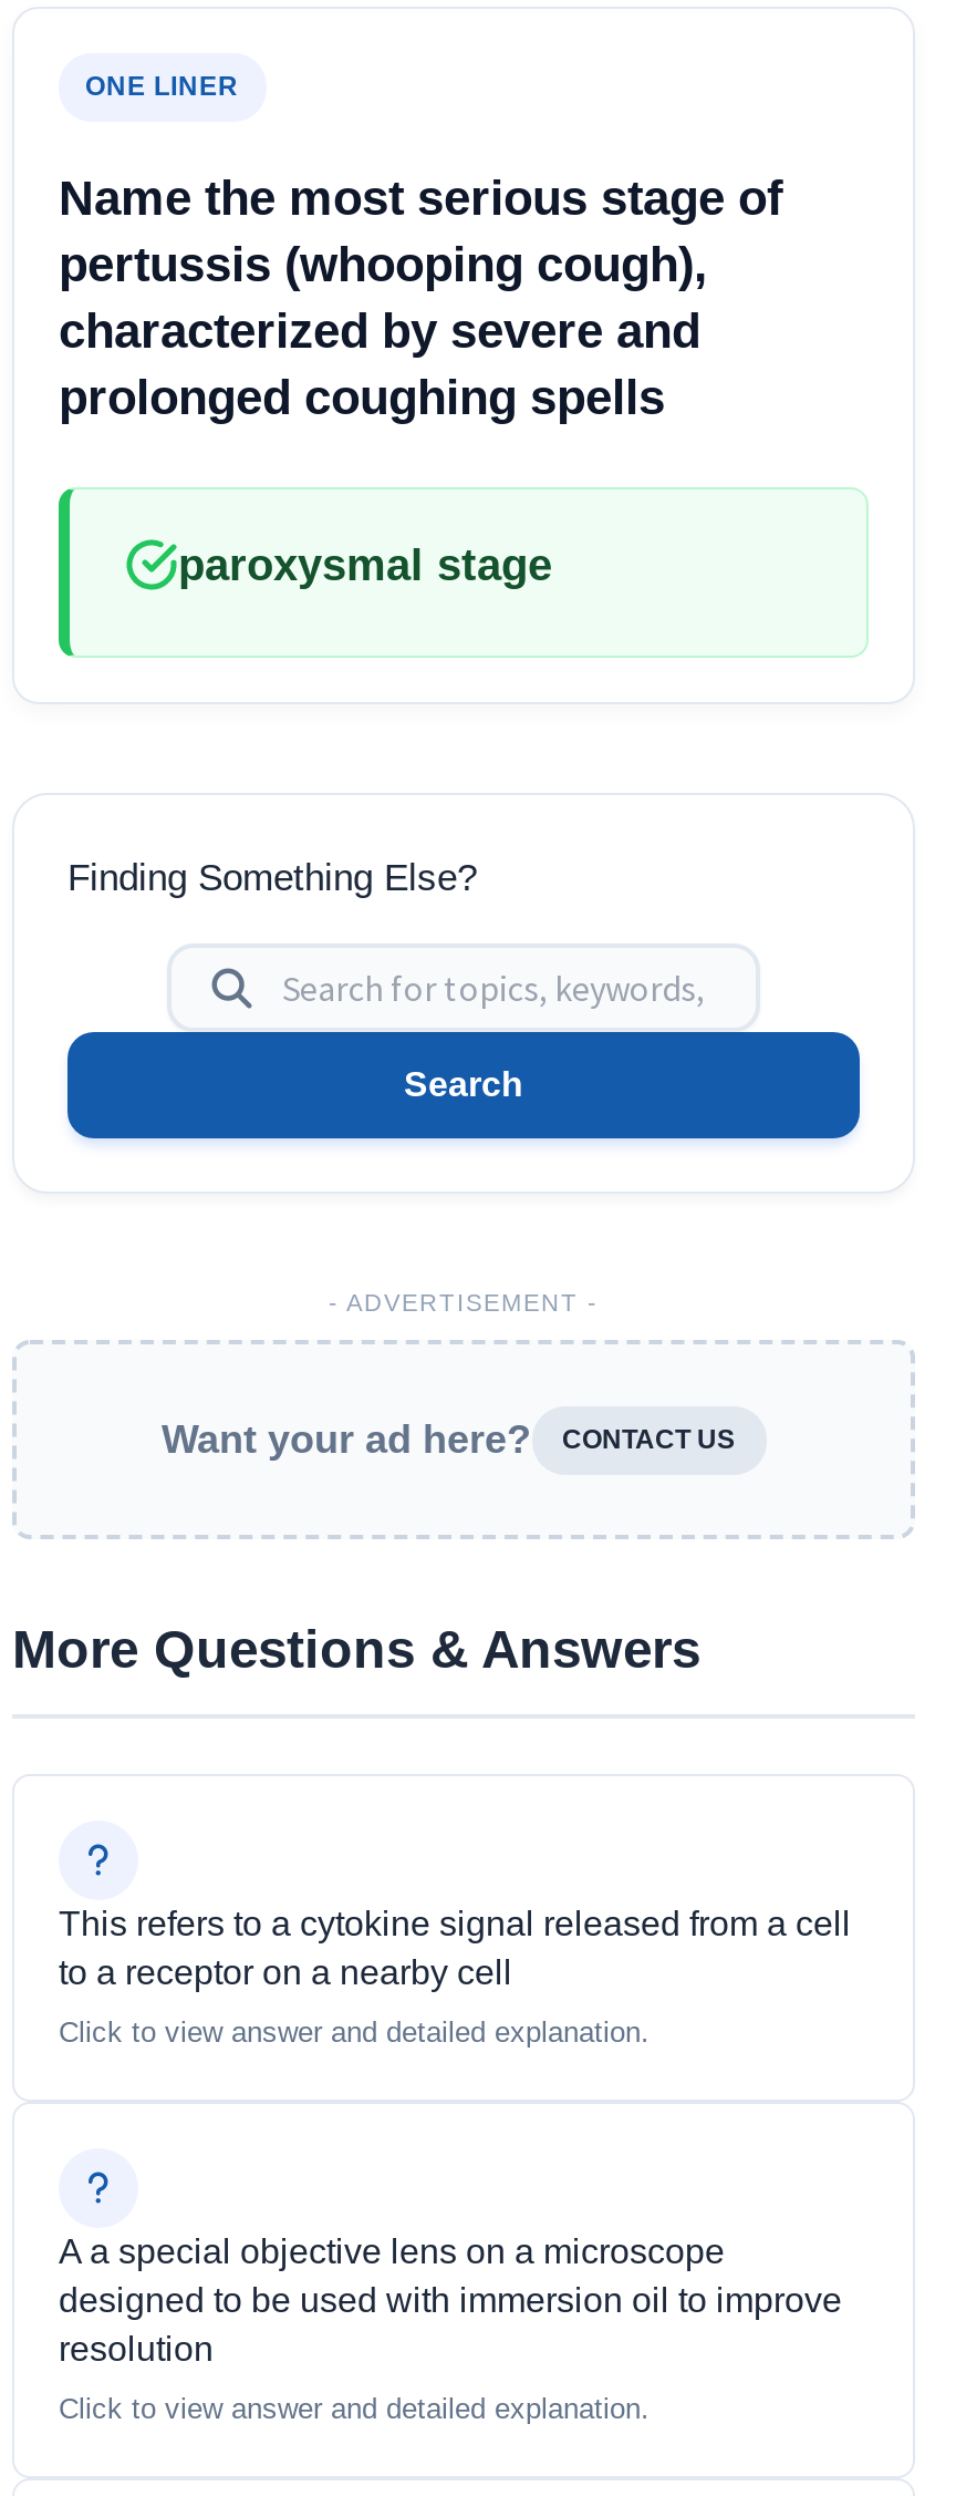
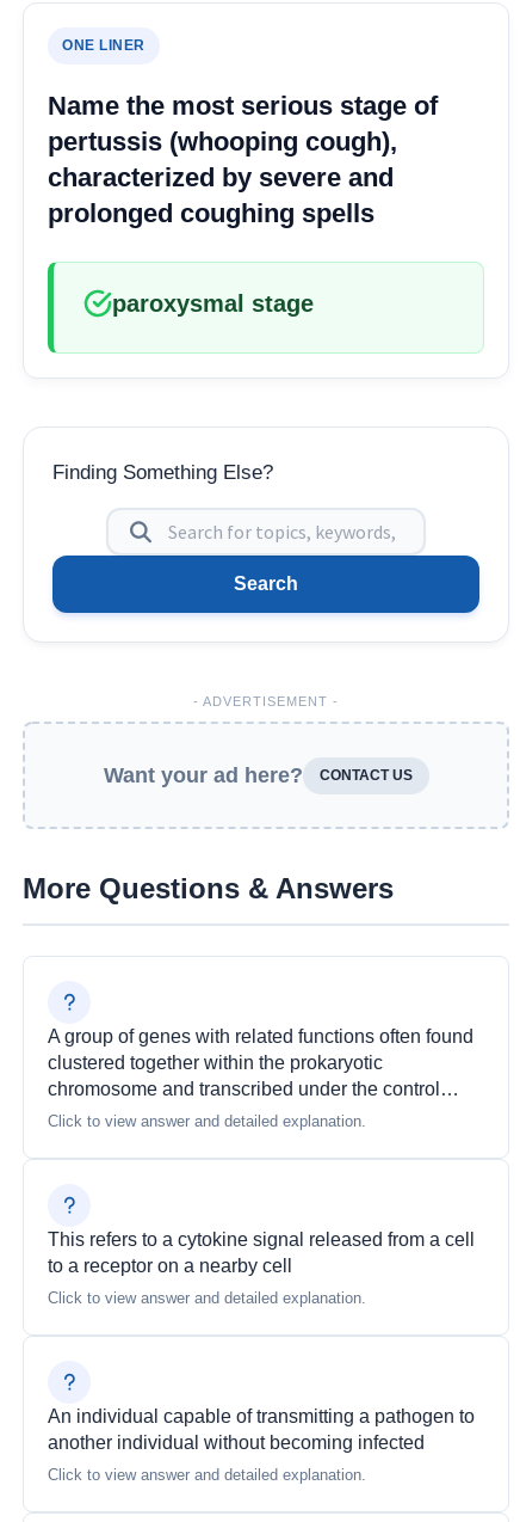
none -> [48,1026,473,1130] A group of genes with related functions often found | clustered together within the prokaryotic | chromosome and transcribed under the control… | Click to view answer and detailed explanation.
moved [59,1905,851,2049] -> [48,1229,475,1307]: This refers to a cytokine signal released from a cell | to a receptor on a nearby cell | Click to view answer and detailed explanation.
[59,2232,842,2368] A a special objective lens on a microscope | designed to be used with immersion oil to improve | resolution -> [48,1406,475,1453] An individual capable of transmitting a pathogen to | another individual without becoming infected

